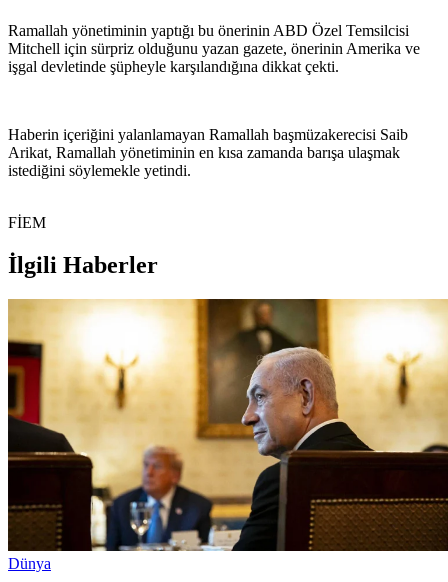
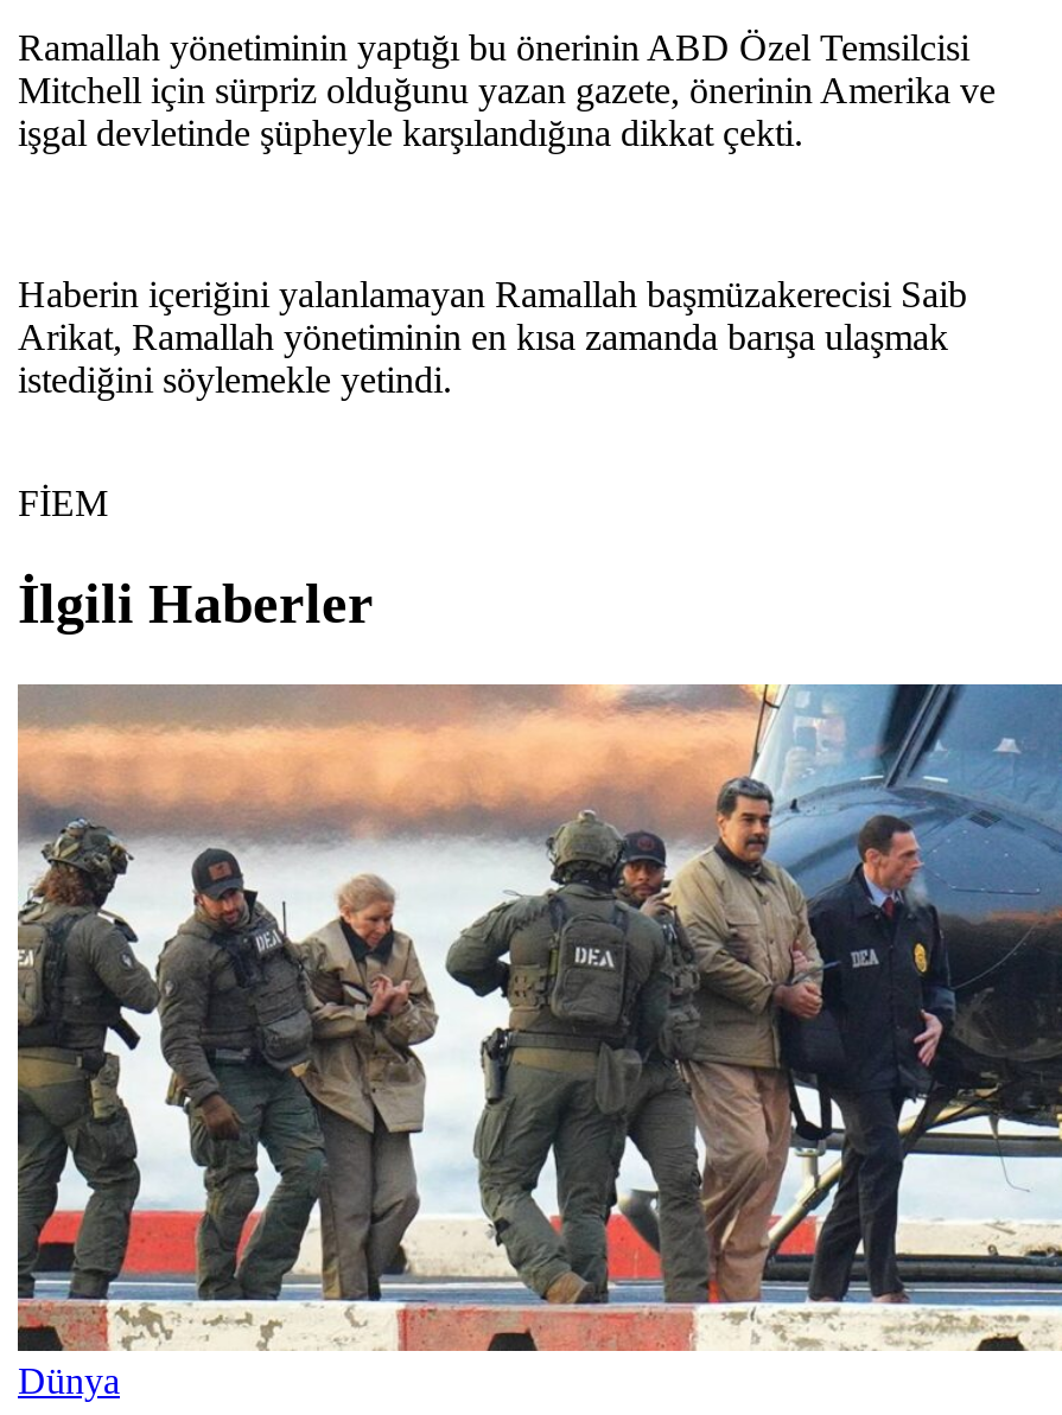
[7,298,445,552] [image] -> [15,682,1055,1353] [image]

